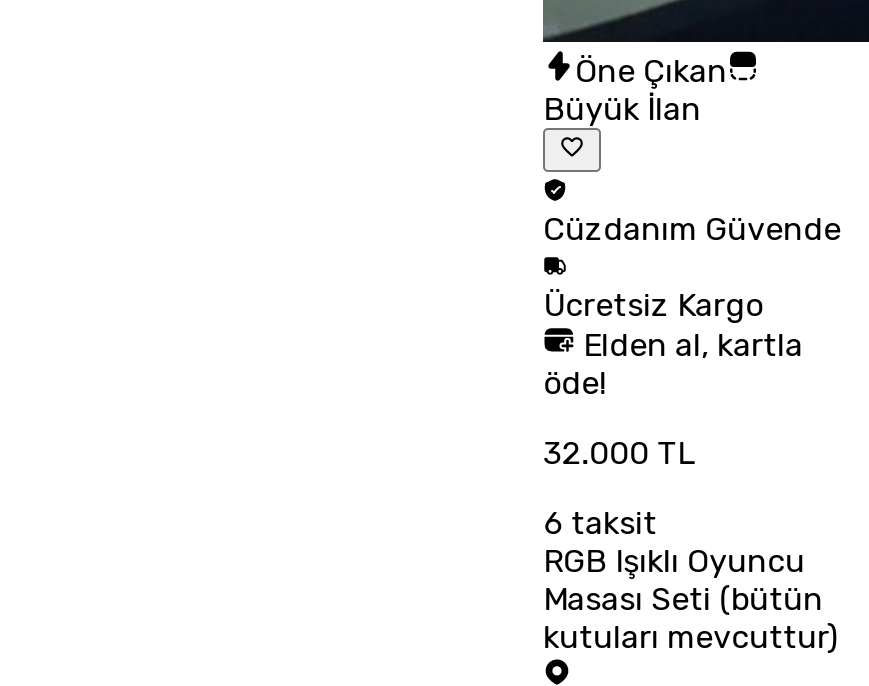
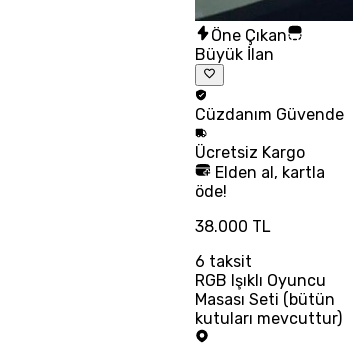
[543,435,695,473] 32.000 TL -> [195,217,271,236] 38.000 TL

